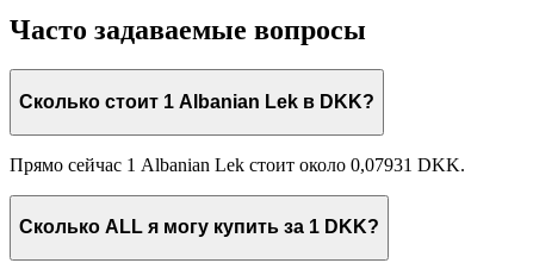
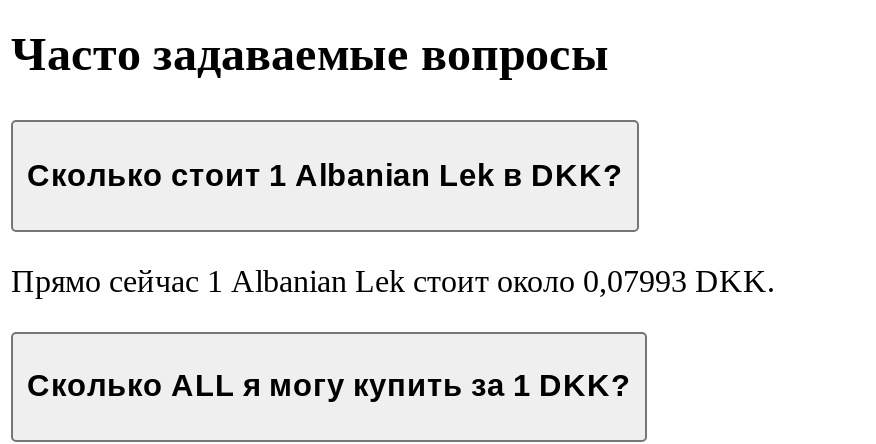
[10,154,465,174] Прямо сейчас 1 Albanian Lek стоит около 0,07931 DKK. -> [11,263,775,297] Прямо сейчас 1 Albanian Lek стоит около 0,07993 DKK.

